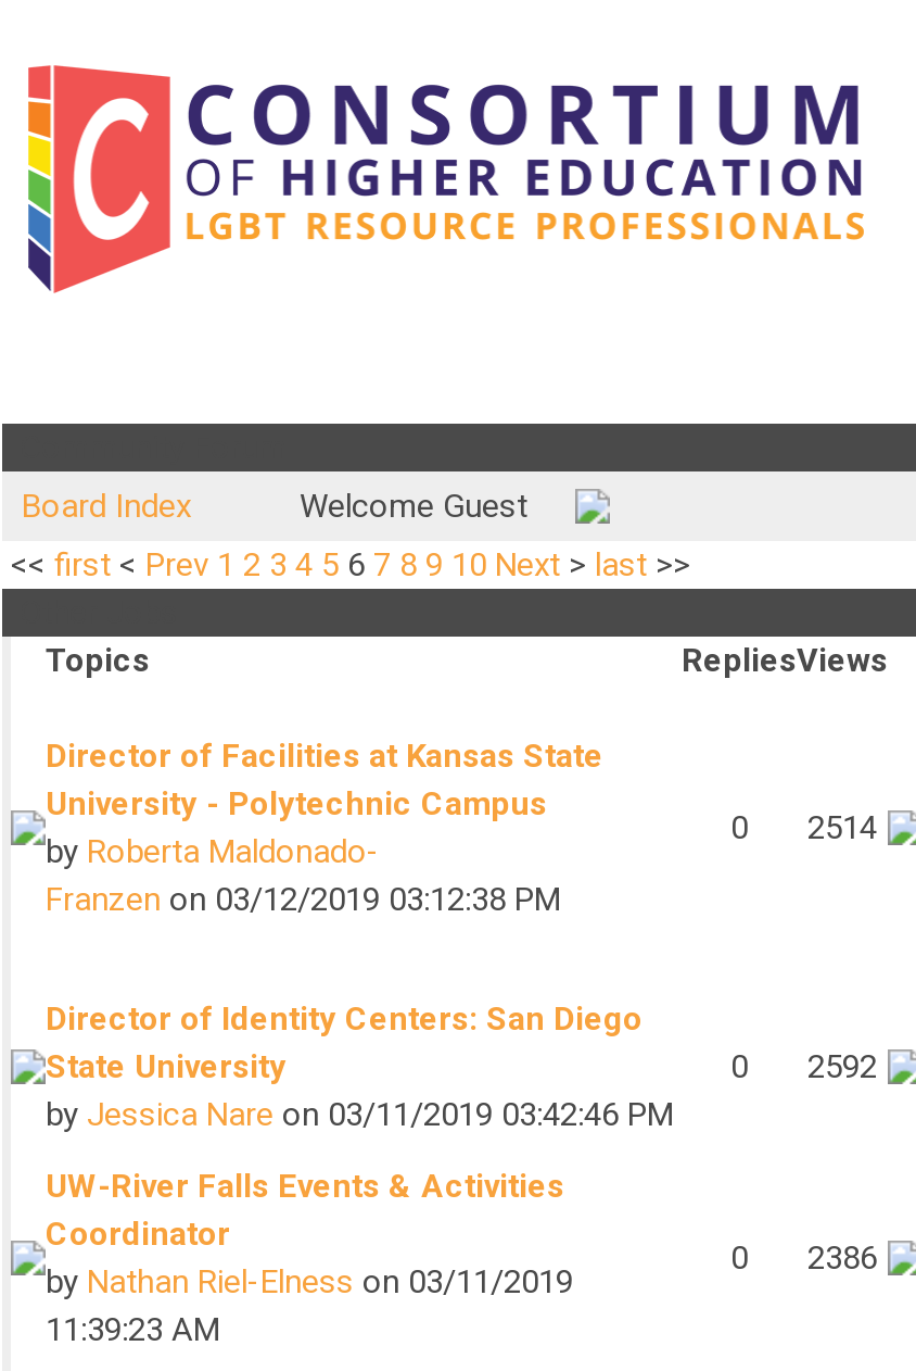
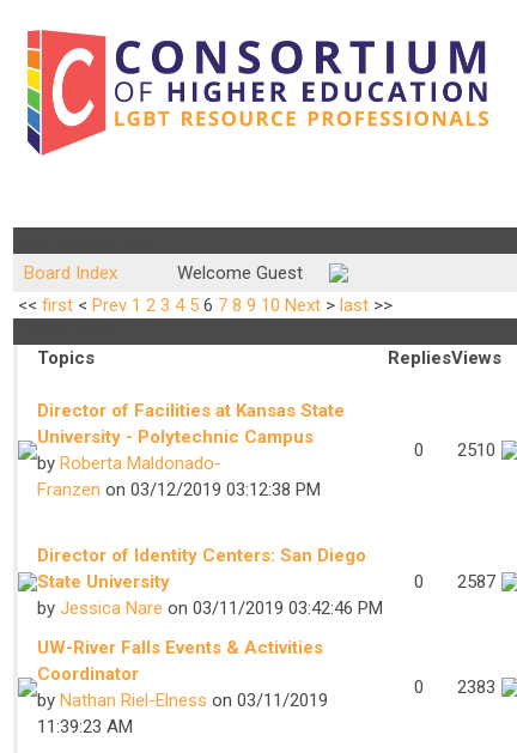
[730,809,877,848] 0 2514 -> [415,440,495,461] 0 2510
[730,1048,877,1087] 0 2592 -> [415,572,495,593] 0 2587
[730,1240,877,1279] 0 2386 -> [415,677,495,699] 0 2383

